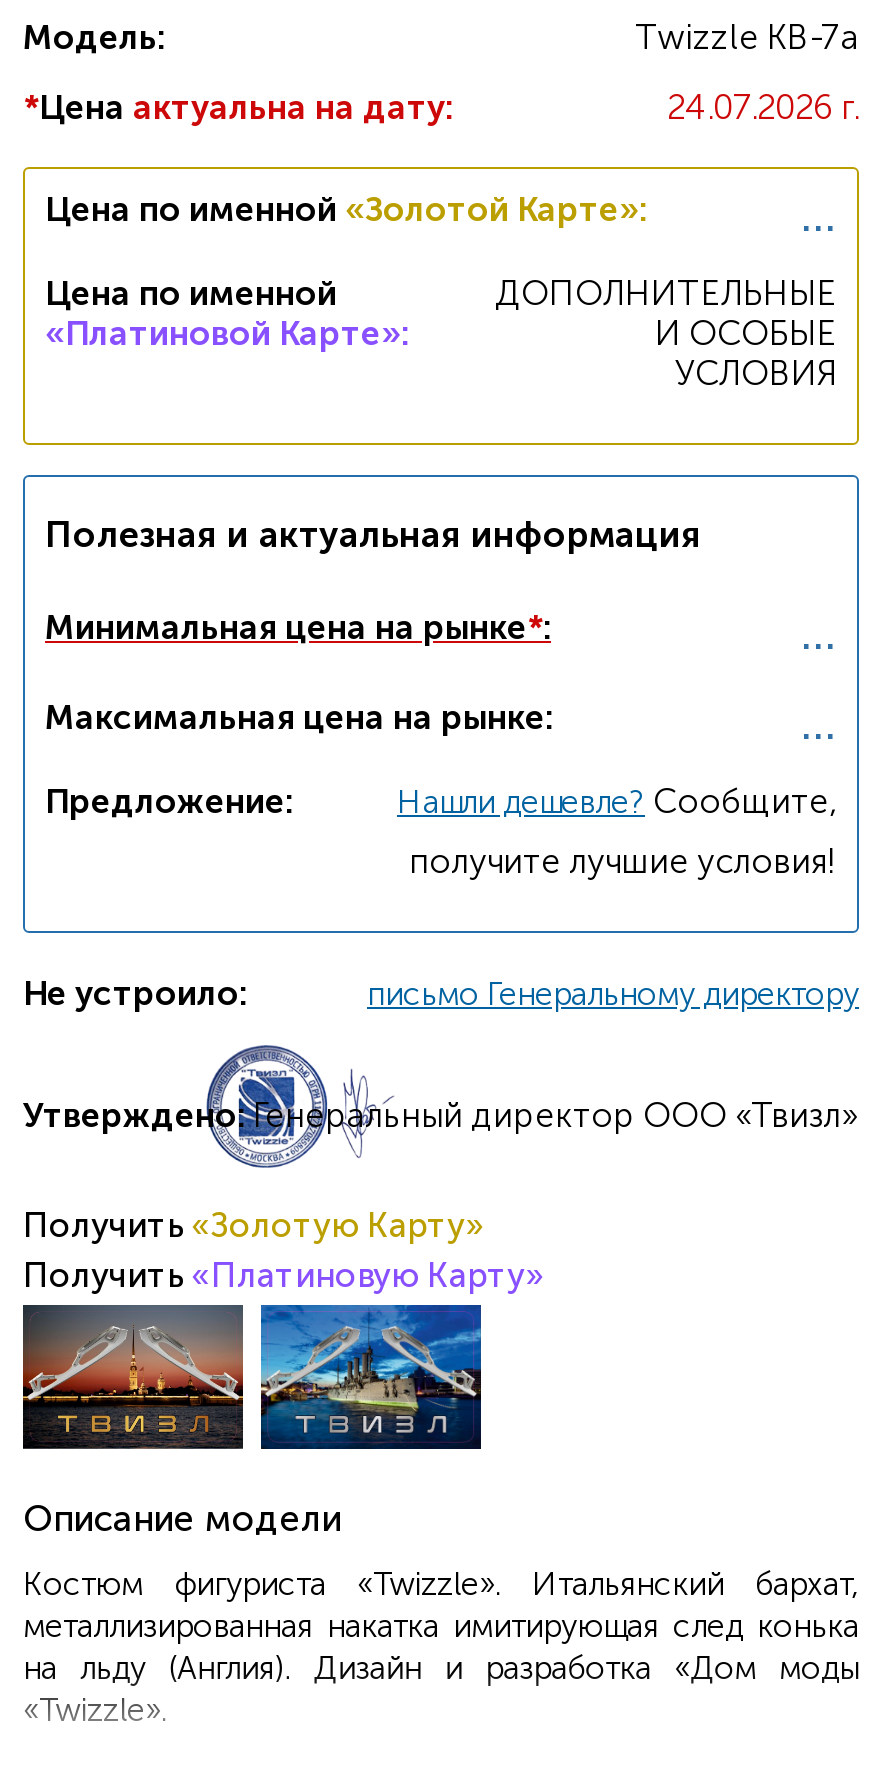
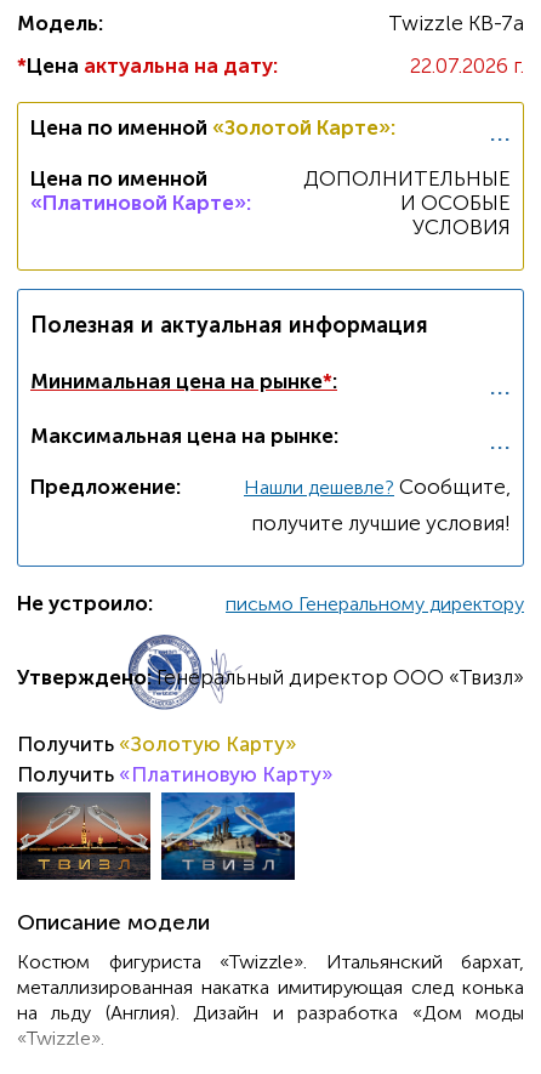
[667,87,859,127] 24.07.2026 г. -> [410,53,524,78] 22.07.2026 г.

